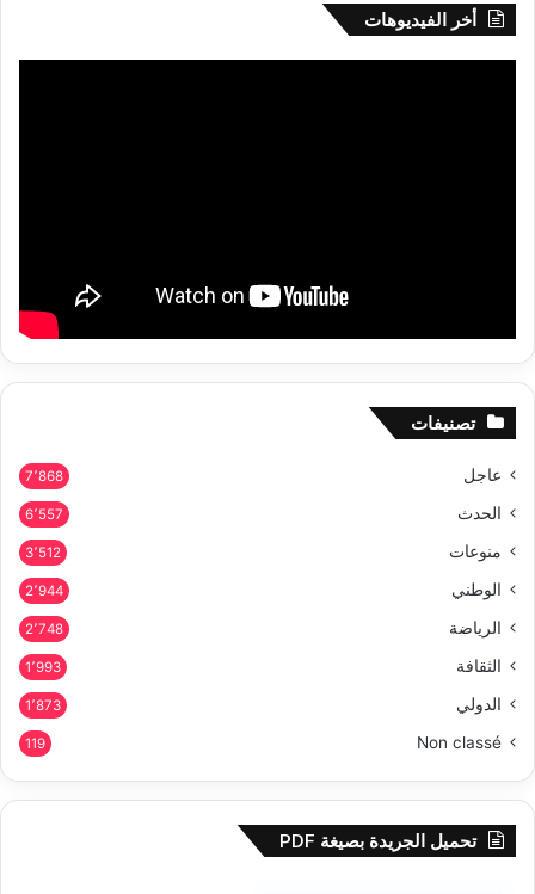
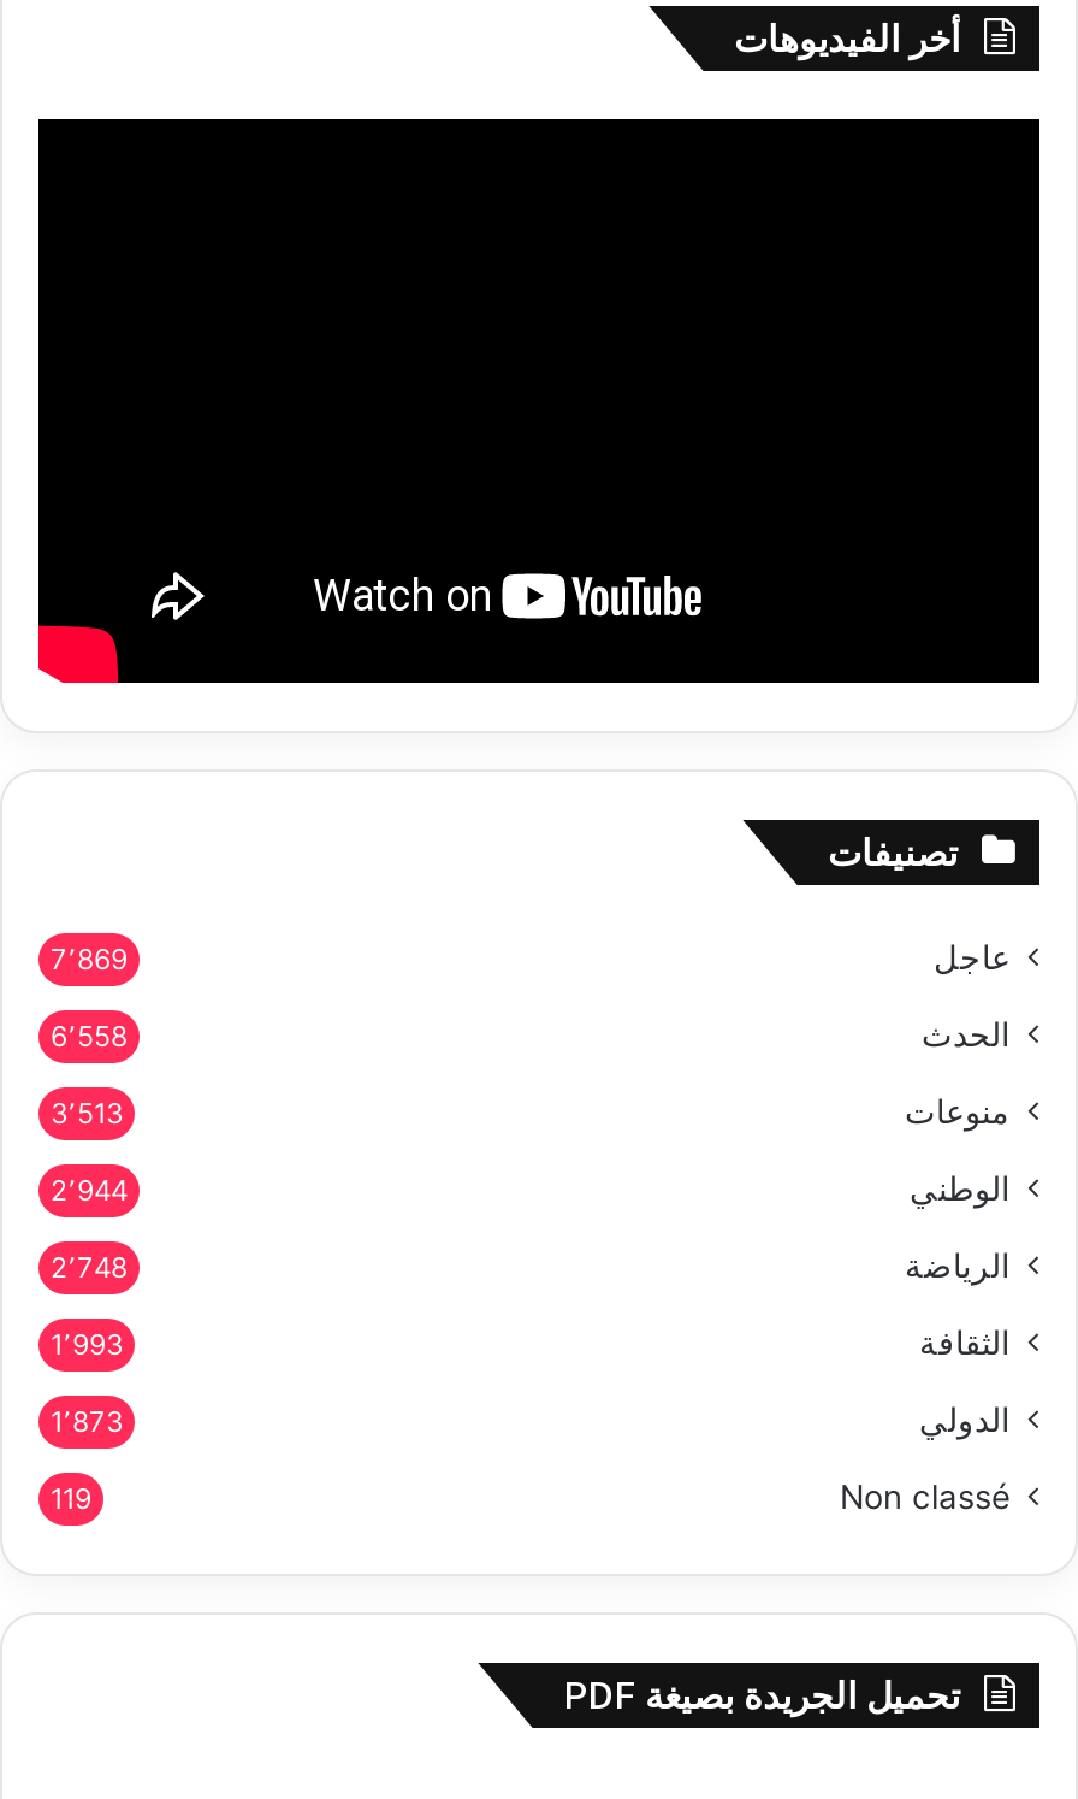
[25,467,63,484] 7٬868 -> [51,942,128,976] 7٬869
[25,506,63,522] 6٬557 -> [51,1019,128,1053] 6٬558
[25,544,61,561] 3٬512 -> [51,1096,123,1130] 3٬513

